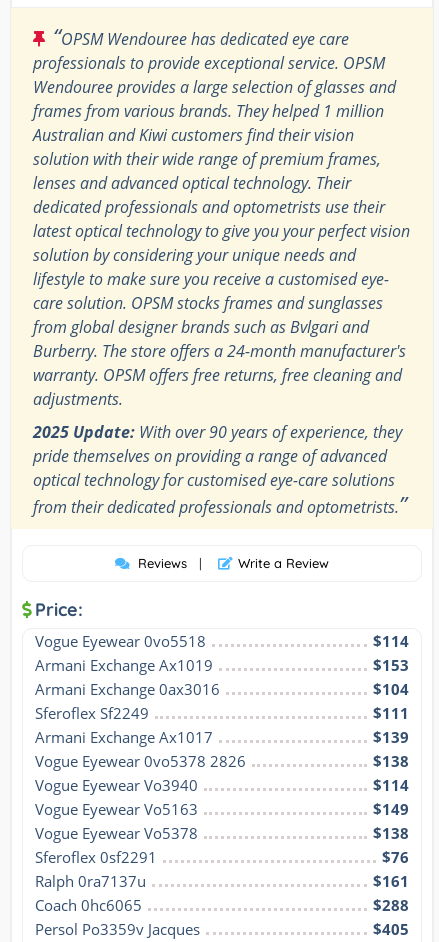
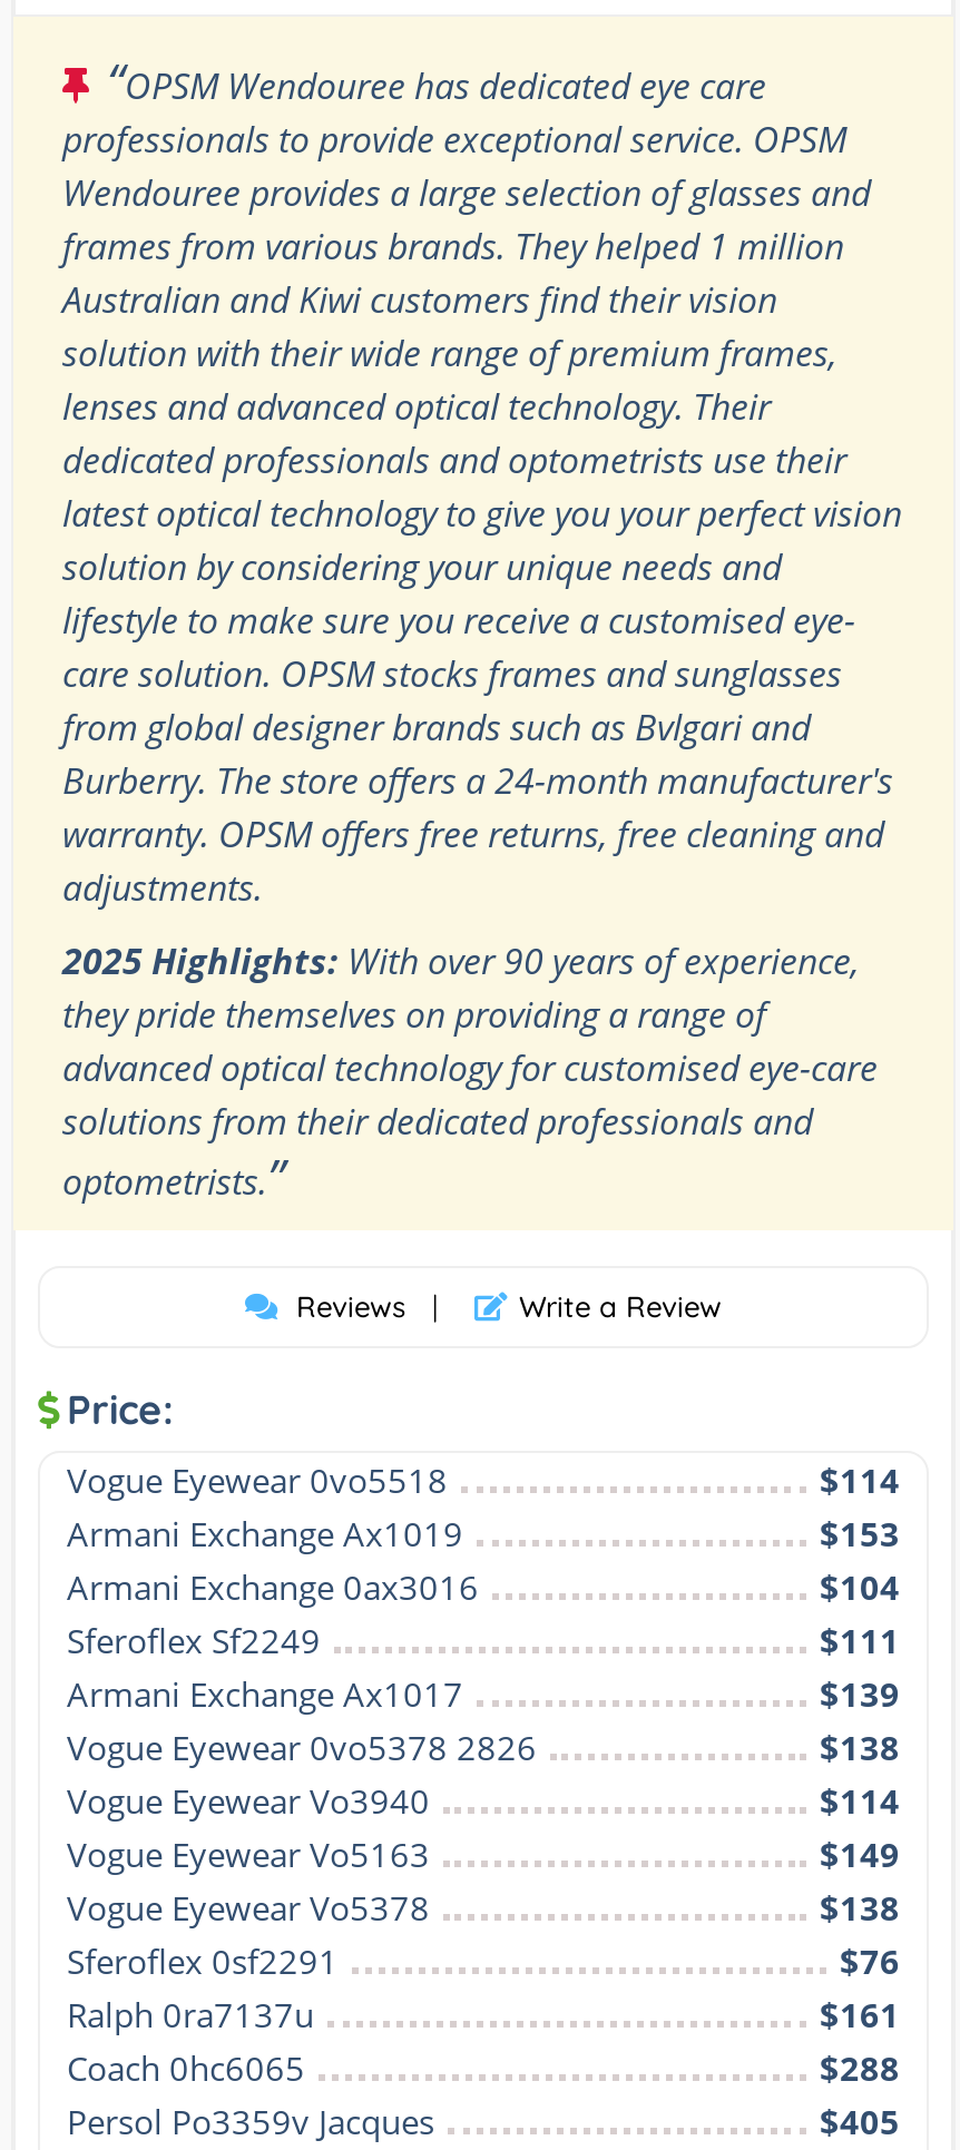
[33,421,407,519] 2025 Update: With over 90 years of experience, they | pride themselves on providing a range of advanced | optical technology for customised eye-care solutions | from their dedicated professionals and optometrists.” -> [62,936,878,1208] 2025 Highlights: With over 90 years of experience, | they pride themselves on providing a range of | advanced optical technology for customised eye-care | solutions from their dedicated professionals and | optometrists.”

